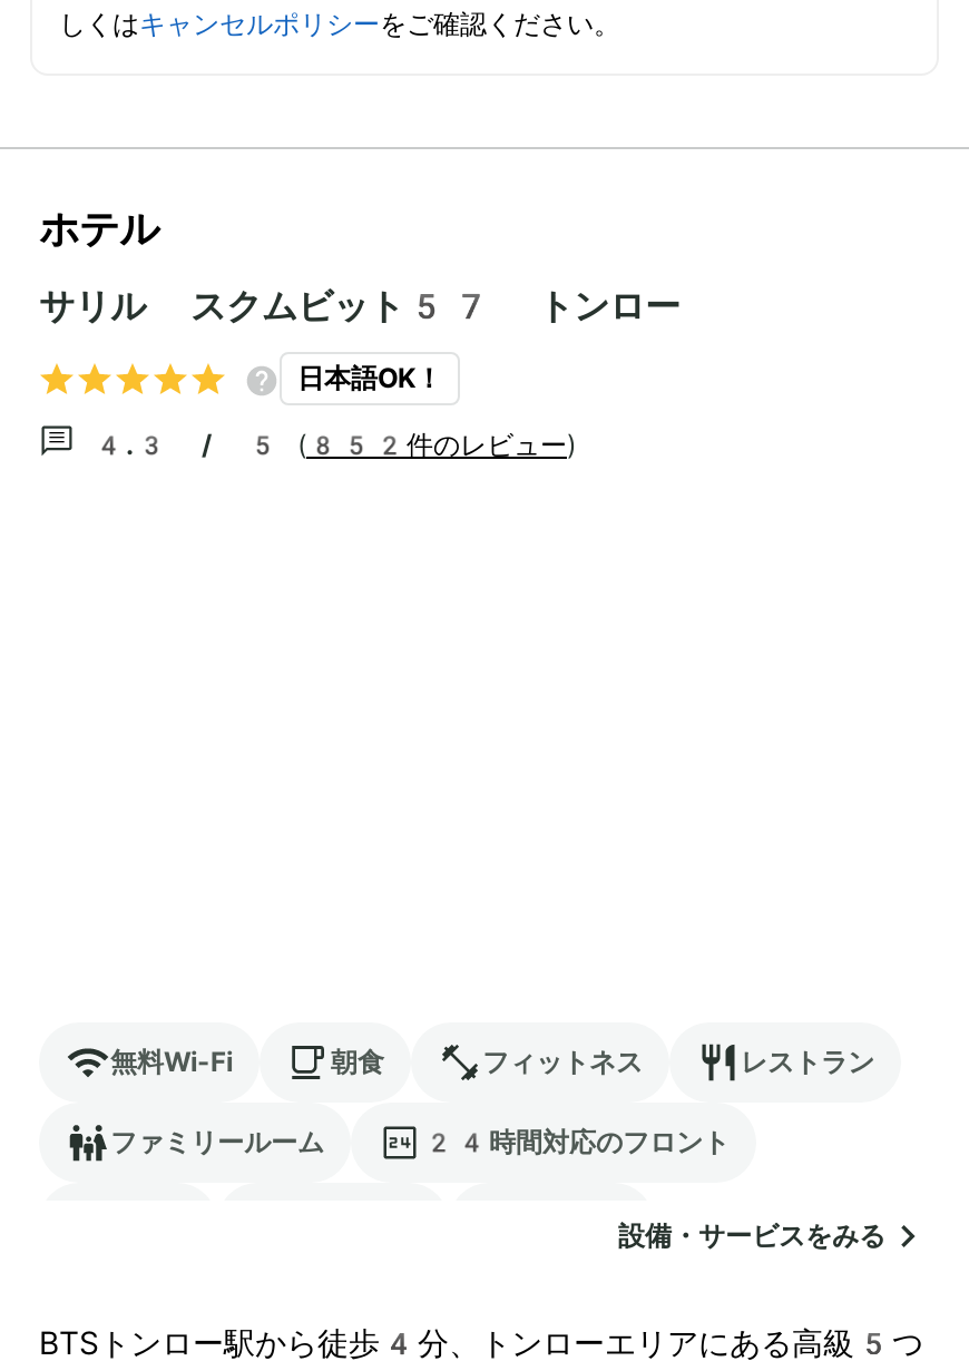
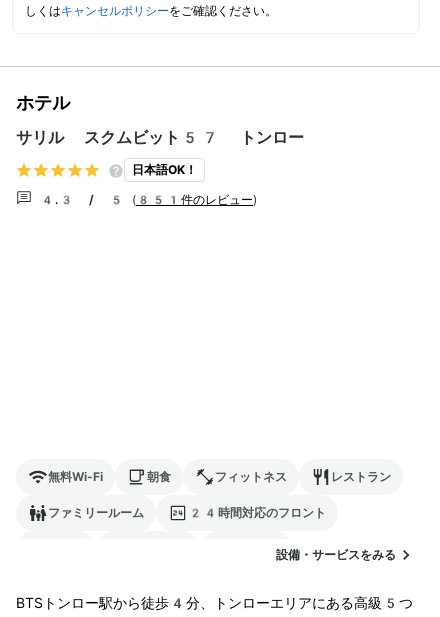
[92,430,576,461] 4.3 / 5 (852件のレビュー) -> [40,193,257,207] 4.3 / 5 (851件のレビュー)

